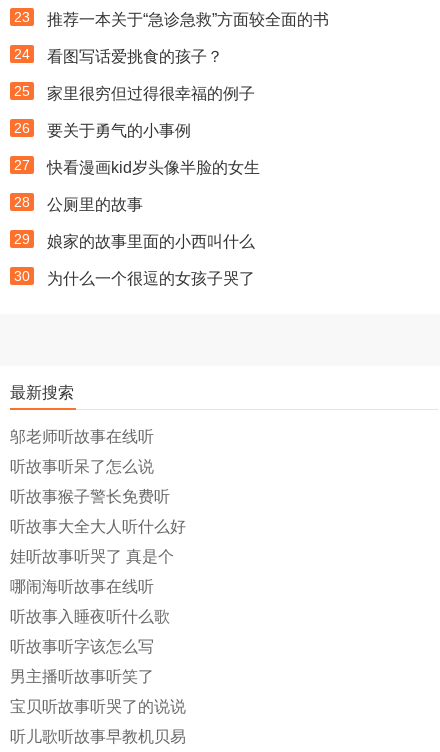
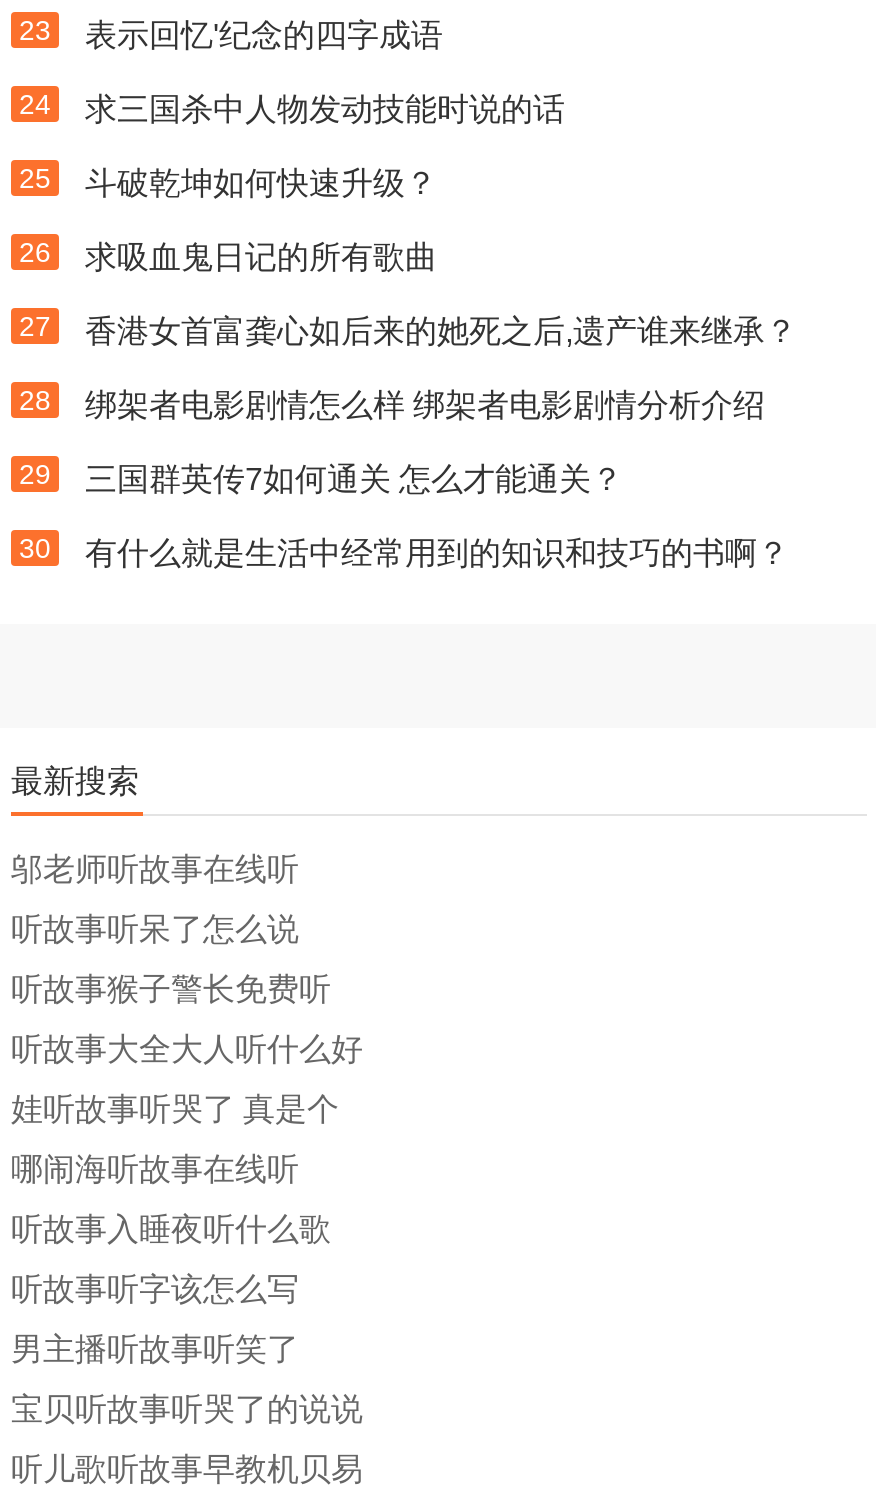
[47,11,329,28] 推荐一本关于“急诊急救”方面较全面的书 -> [85,18,443,52] 表示回忆'纪念的四字成语
[47,48,223,65] 看图写话爱挑食的孩子？ -> [85,92,565,126] 求三国杀中人物发动技能时说的话
[47,85,255,102] 家里很穷但过得很幸福的例子 -> [85,166,437,200] 斗破乾坤如何快速升级？
[47,122,191,139] 要关于勇气的小事例 -> [85,240,437,274] 求吸血鬼日记的所有歌曲
[47,159,260,176] 快看漫画kid岁头像半脸的女生 -> [85,314,797,348] 香港女首富龚心如后来的她死之后,遗产谁来继承？
[47,196,143,213] 公厕里的故事 -> [85,388,765,422] 绑架者电影剧情怎么样 绑架者电影剧情分析介绍
[47,233,255,250] 娘家的故事里面的小西叫什么 -> [85,462,623,496] 三国群英传7如何通关 怎么才能通关？
[47,270,255,287] 为什么一个很逗的女孩子哭了 -> [85,536,789,570] 有什么就是生活中经常用到的知识和技巧的书啊？

